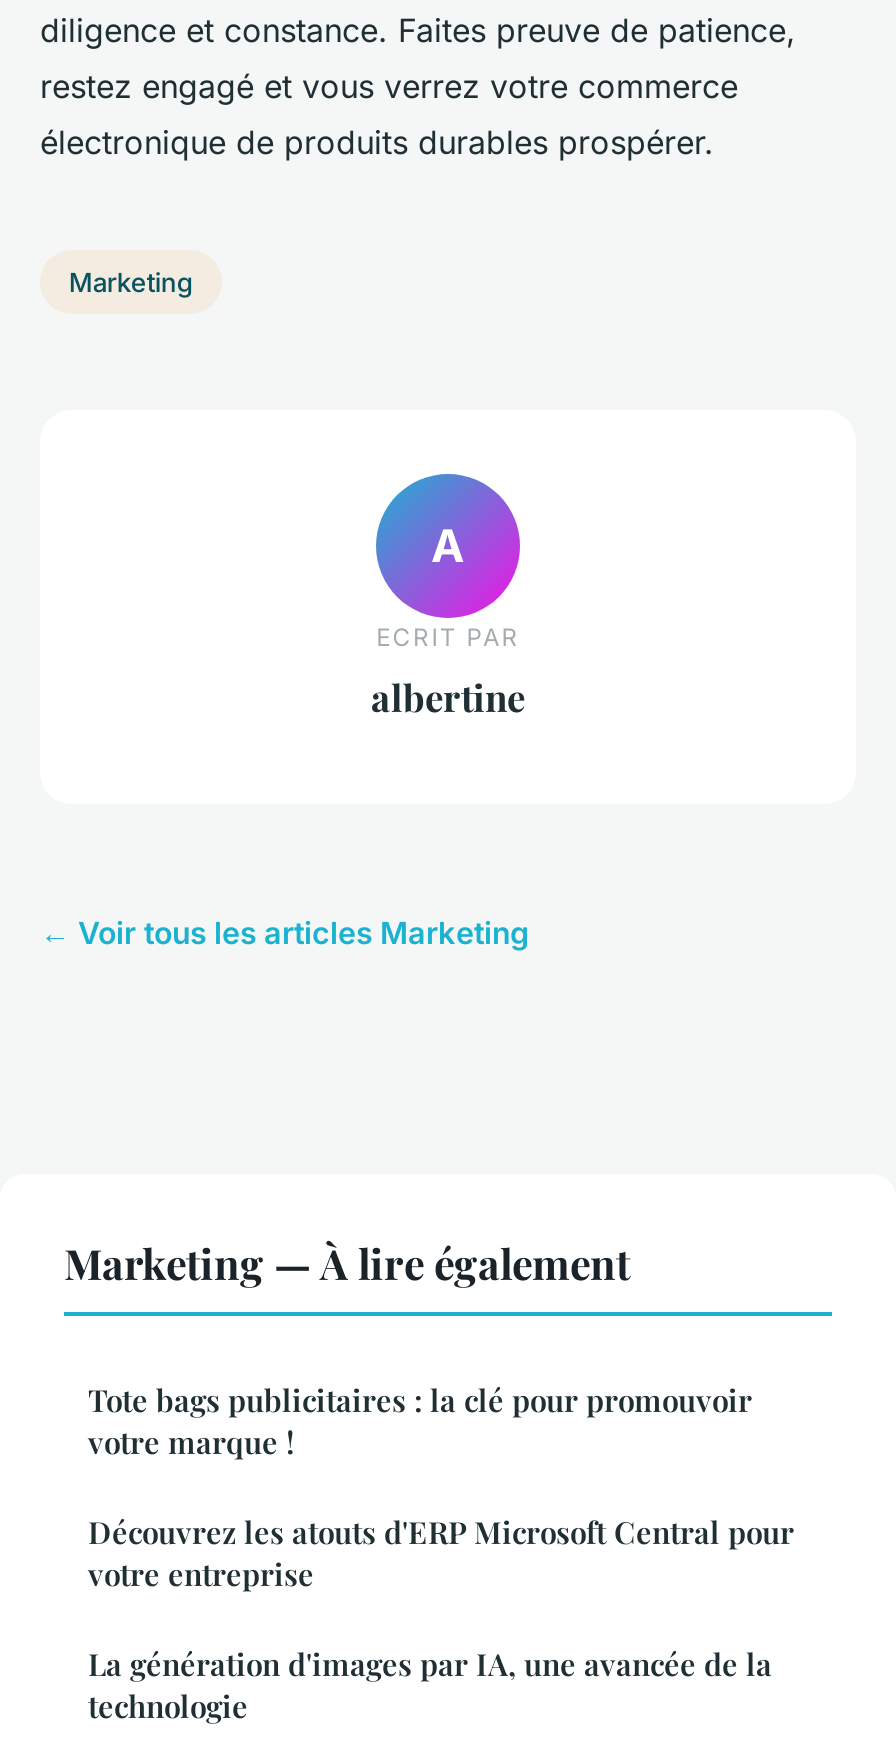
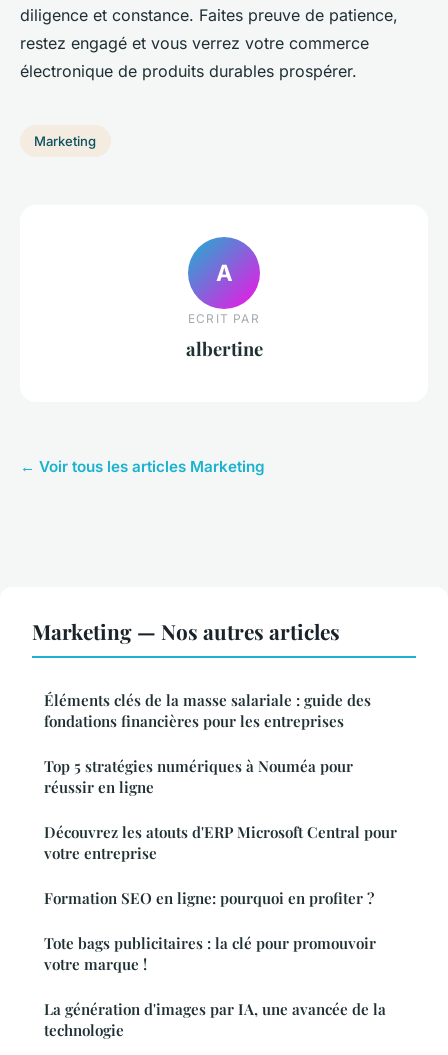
[64,1234,630,1290] Marketing — À lire également -> [32,617,371,797] Marketing — Nos autres articles | Éléments clés de la masse salariale : guide des | fondations financières pour les entreprises | Top 5 stratégies numériques à Nouméa pour | réussir en ligne
moved [88,1380,752,1462] -> [44,933,376,974]: Tote bags publicitaires : la clé pour promouvoir | votre marque !
none -> [44,888,374,908] Formation SEO en ligne: pourquoi en profiter ?

